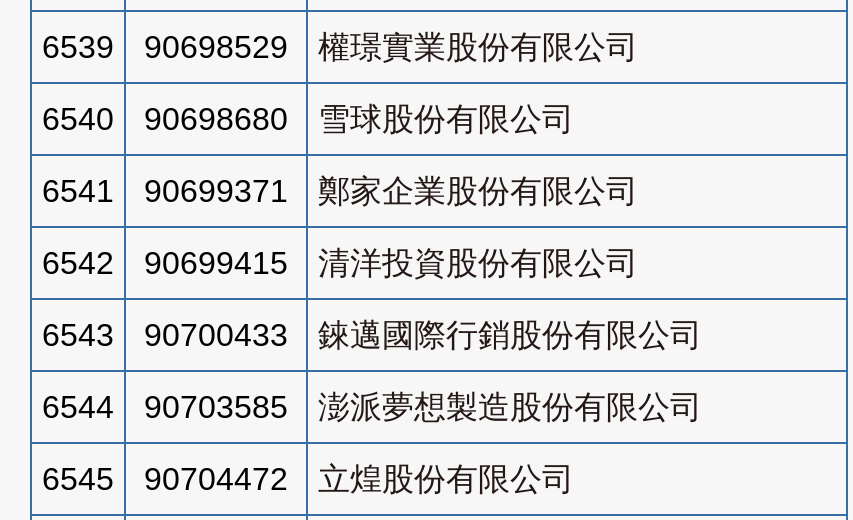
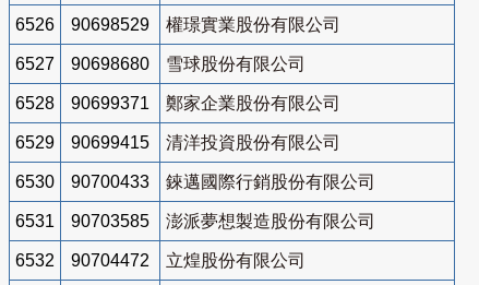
[42,30,638,64] 6539 90698529 權璟實業股份有限公司 -> [15,15,340,34] 6526 90698529 權璟實業股份有限公司
[42,102,574,136] 6540 90698680 雪球股份有限公司 -> [15,54,306,73] 6527 90698680 雪球股份有限公司
[42,174,638,208] 6541 90699371 鄭家企業股份有限公司 -> [15,94,340,112] 6528 90699371 鄭家企業股份有限公司
[42,246,638,280] 6542 90699415 清洋投資股份有限公司 -> [15,133,340,152] 6529 90699415 清洋投資股份有限公司
[42,318,702,352] 6543 90700433 錸邁國際行銷股份有限公司 -> [15,172,375,191] 6530 90700433 錸邁國際行銷股份有限公司
[42,390,702,424] 6544 90703585 澎派夢想製造股份有限公司 -> [15,212,375,230] 6531 90703585 澎派夢想製造股份有限公司
[42,462,574,496] 6545 90704472 立煌股份有限公司 -> [15,251,306,270] 6532 90704472 立煌股份有限公司

